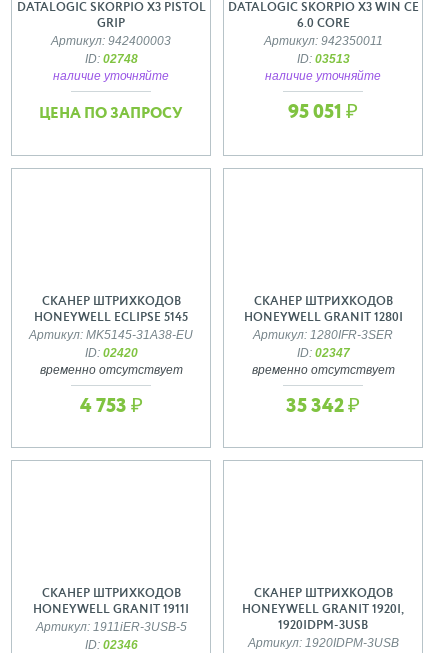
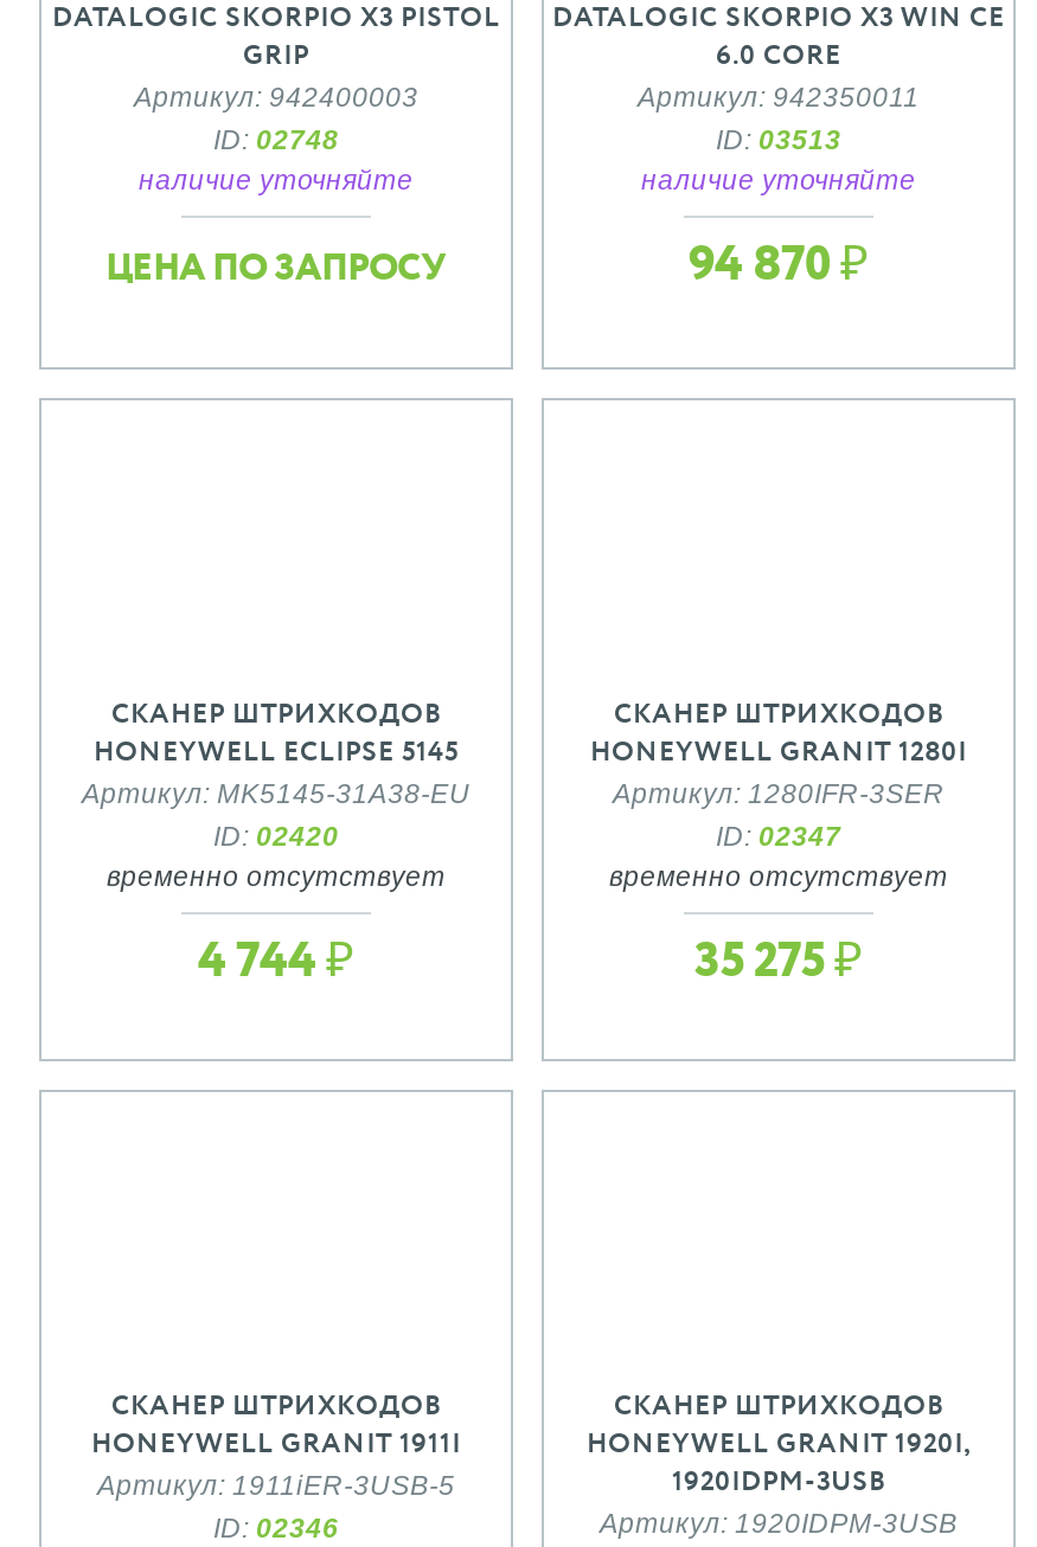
[288,102,358,123] 95 051 ₽ -> [689,242,869,291] 94 870 ₽
[79,396,142,417] 4 753 ₽ -> [198,938,354,988] 4 744 ₽
[286,396,360,417] 35 342 ₽ -> [694,938,863,988] 35 275 ₽

